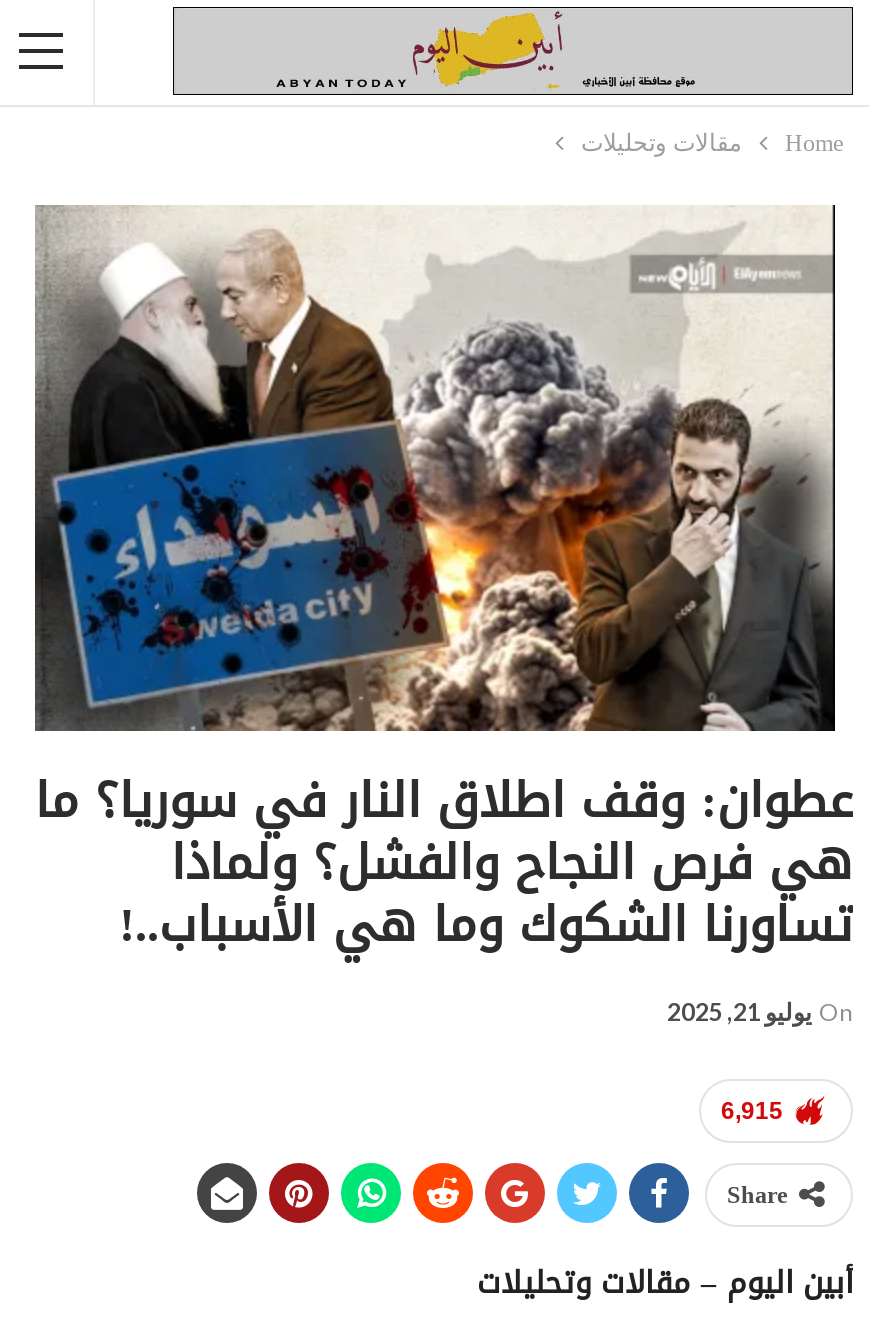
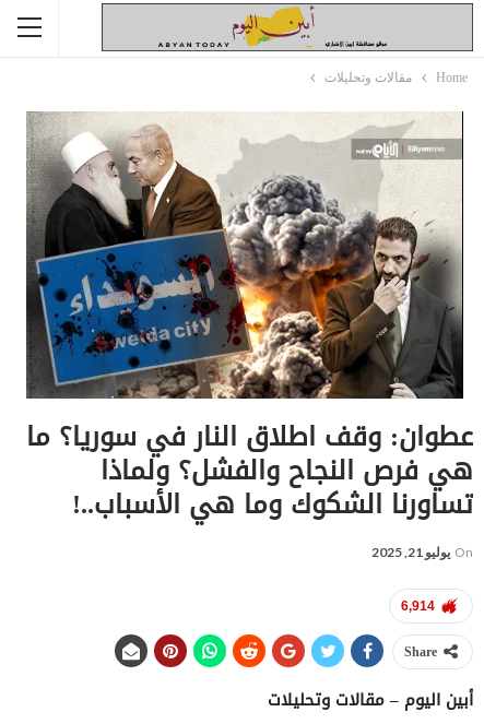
[721,1097,783,1125] 6,915 -> [401,598,435,614] 6,914

